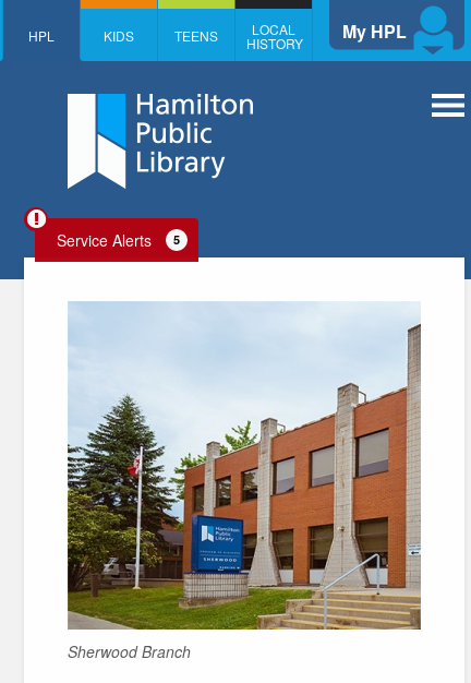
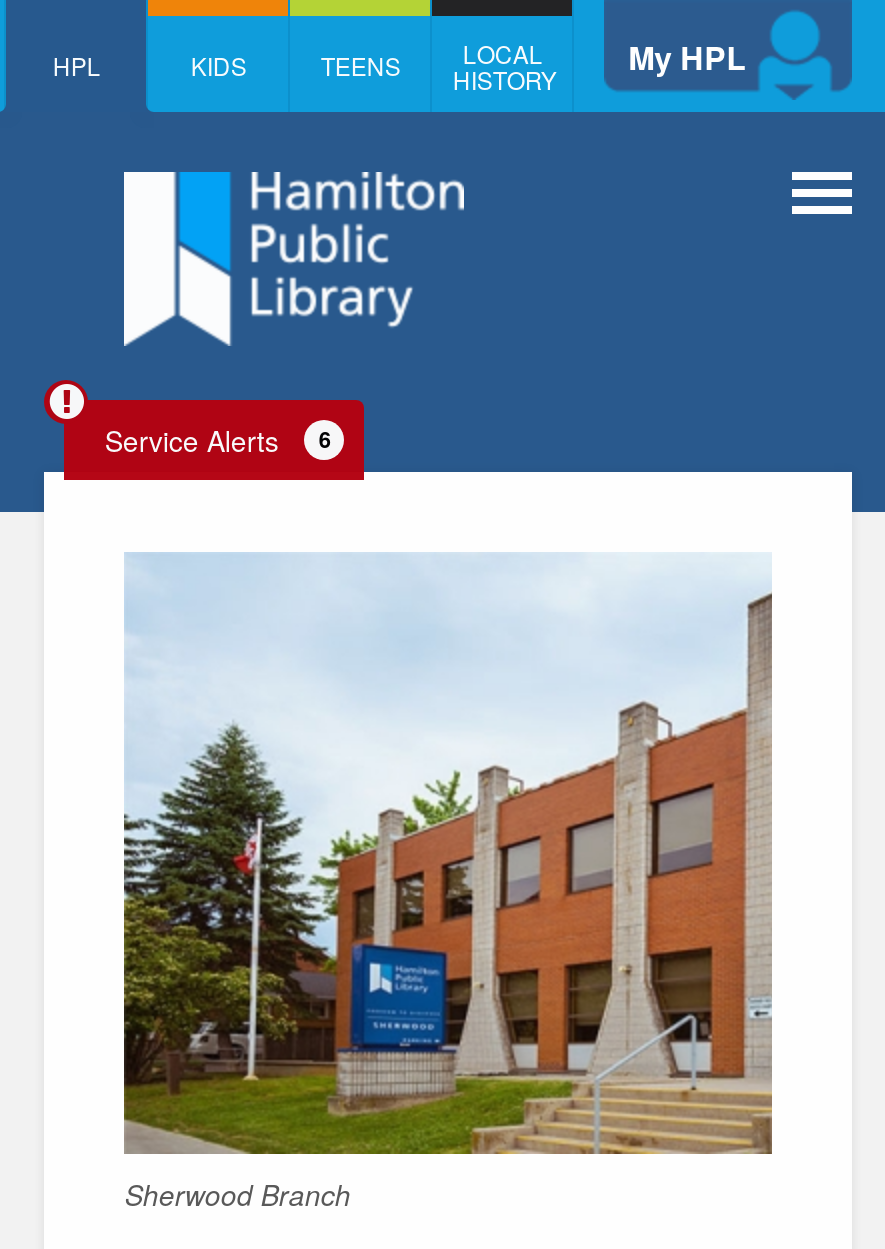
[57,229,180,251] Service Alerts 5 -> [105,420,331,460] Service Alerts 6

